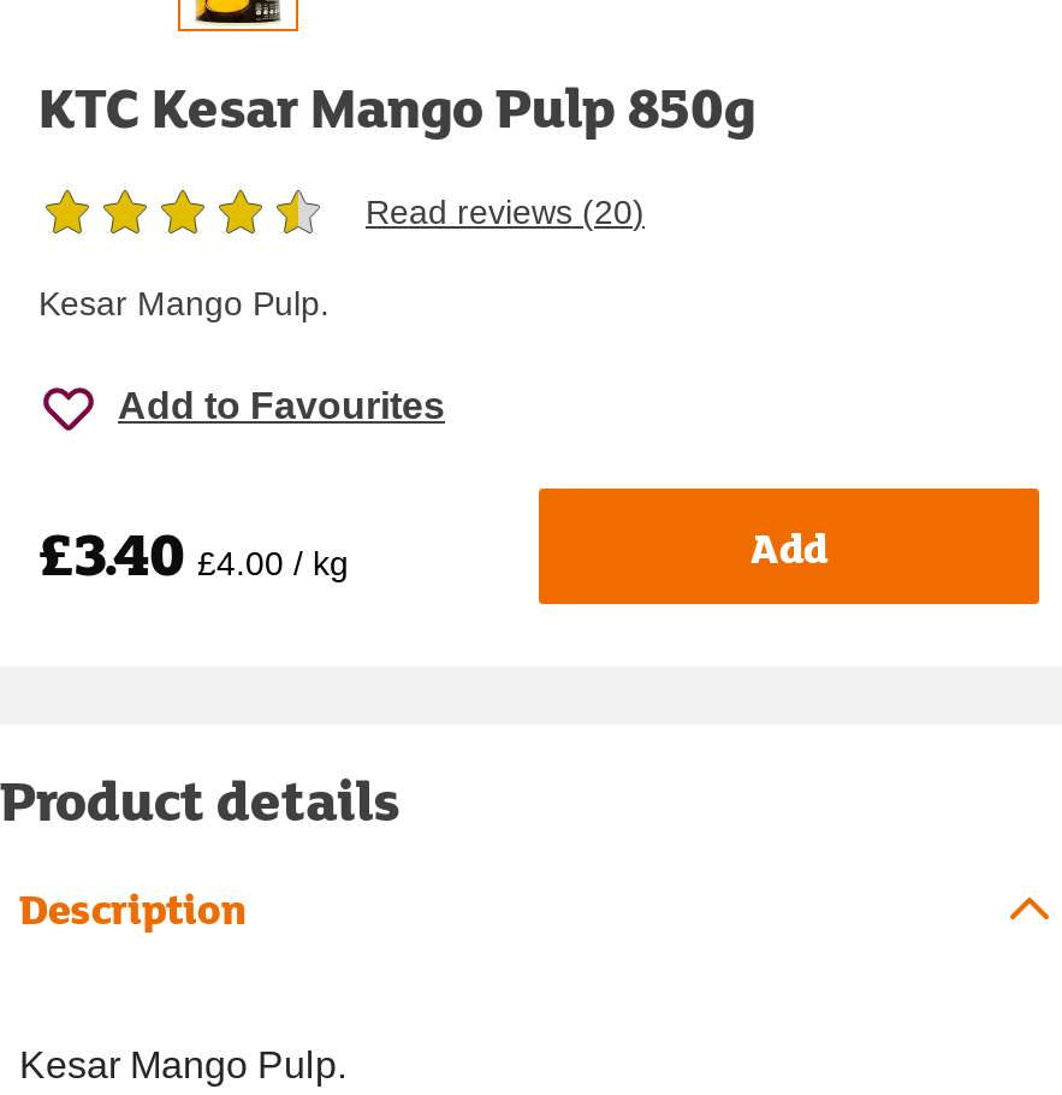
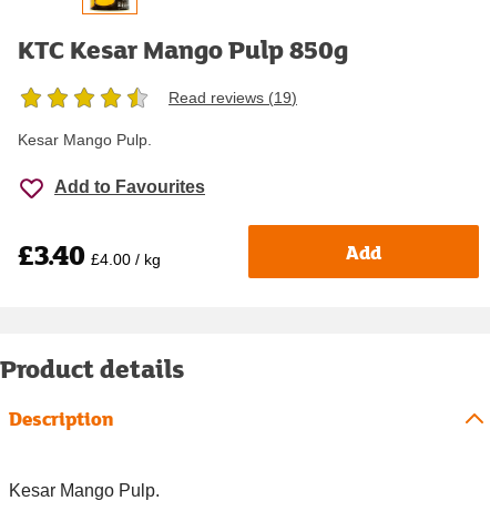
[366,191,645,230] Read reviews (20) -> [169,88,297,106] Read reviews (19)

